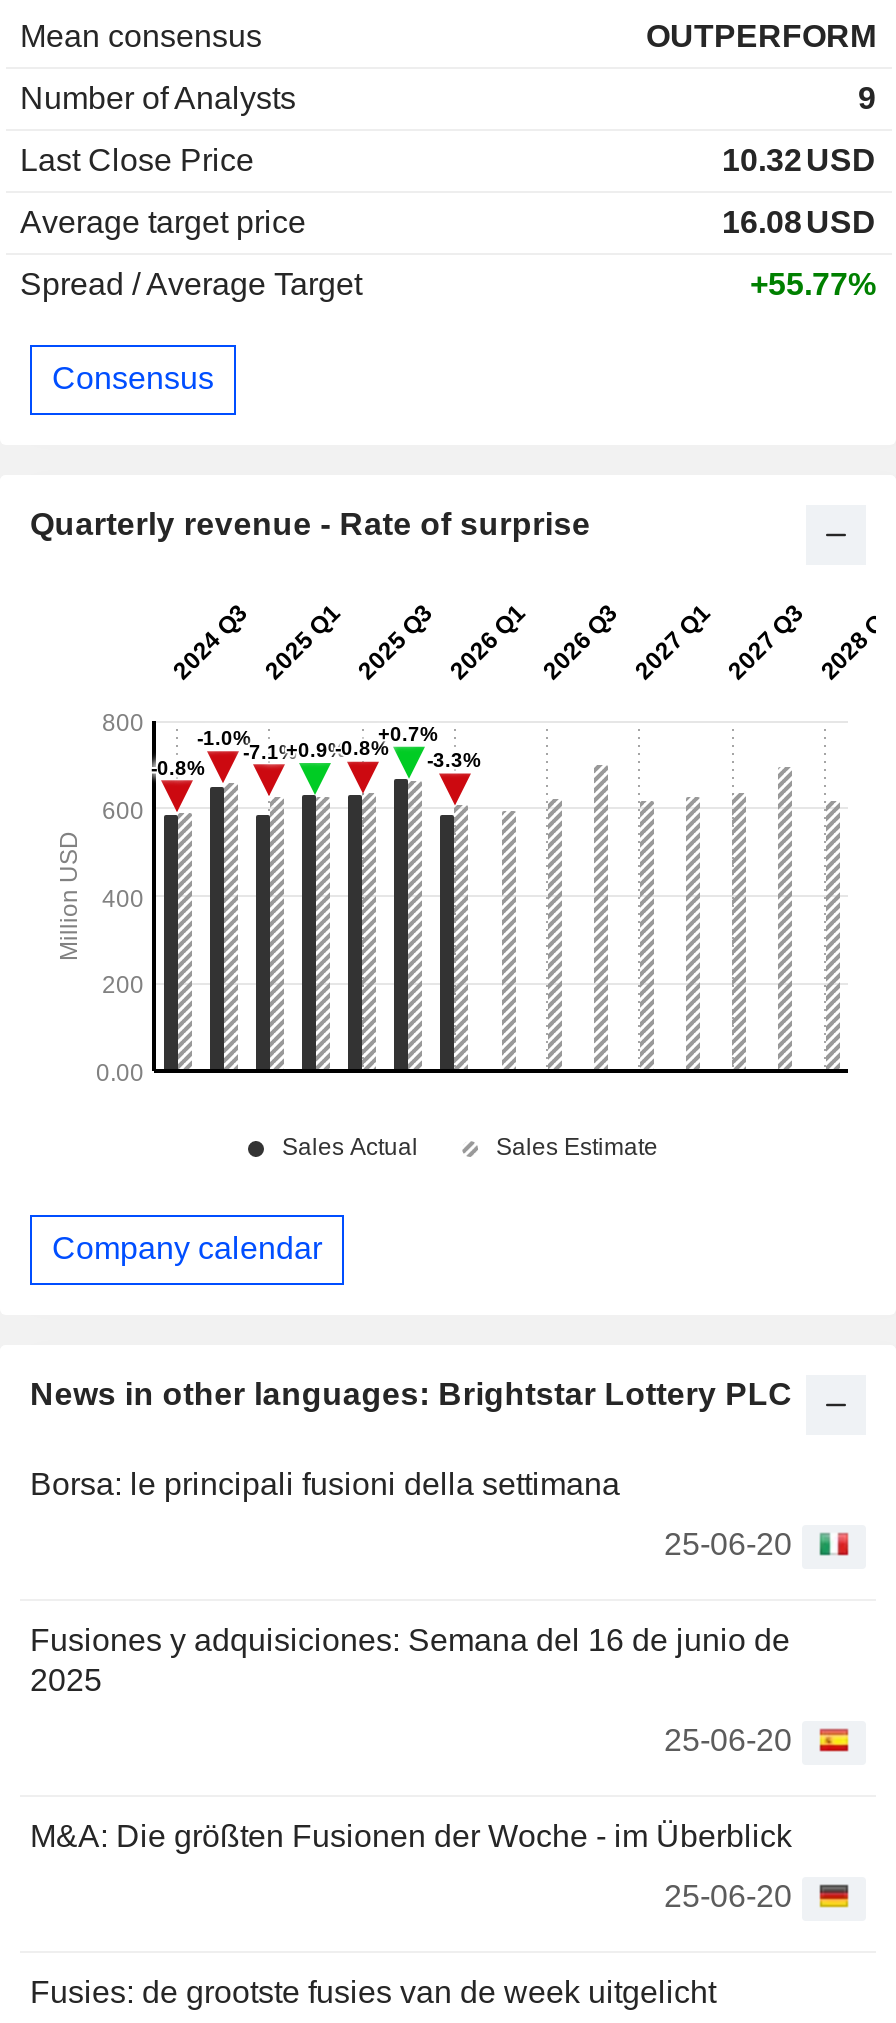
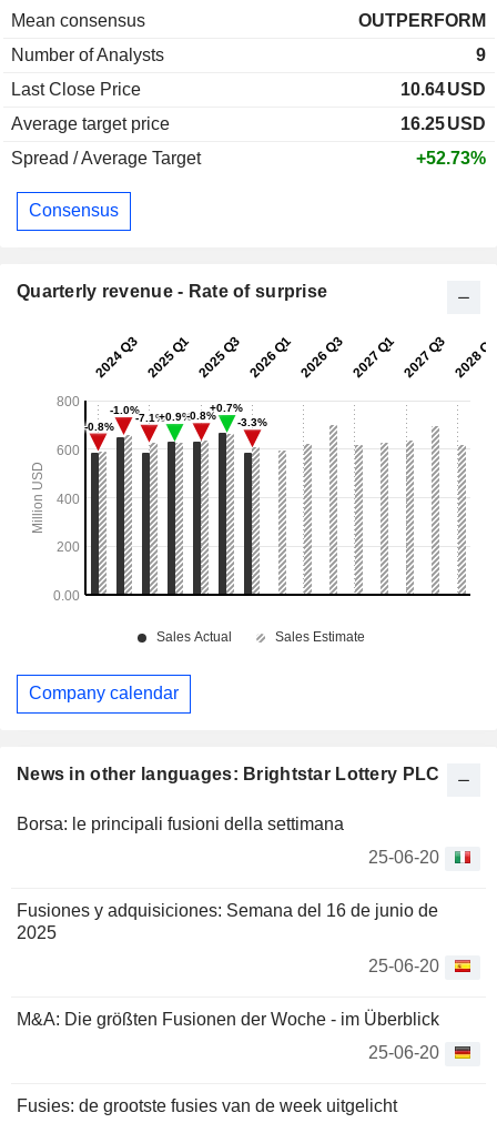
[722,142,876,176] 10.32 USD -> [400,79,486,98] 10.64 USD
[722,204,876,238] 16.08 USD -> [400,114,486,133] 16.25 USD
[750,266,876,300] +55.77% -> [416,148,486,167] +52.73%

